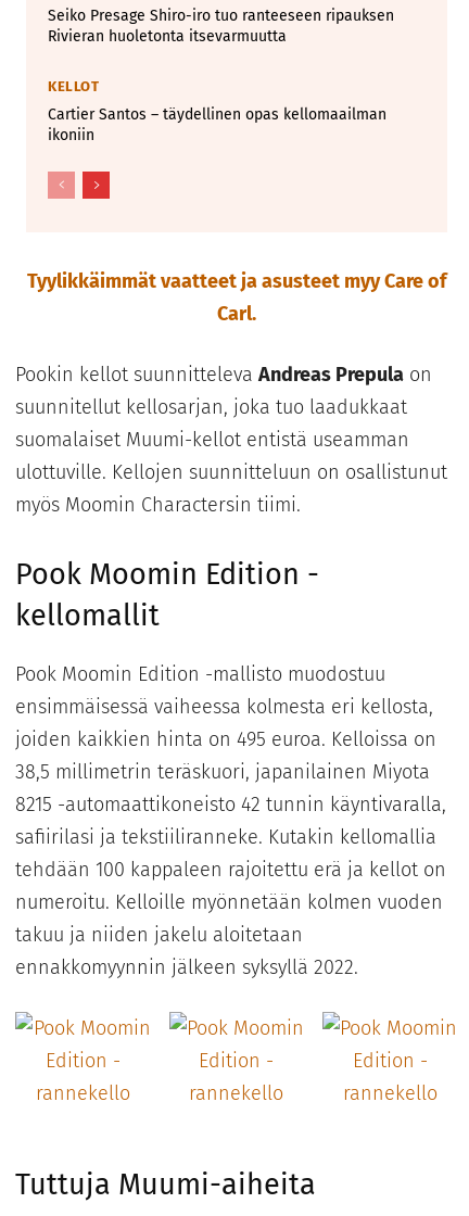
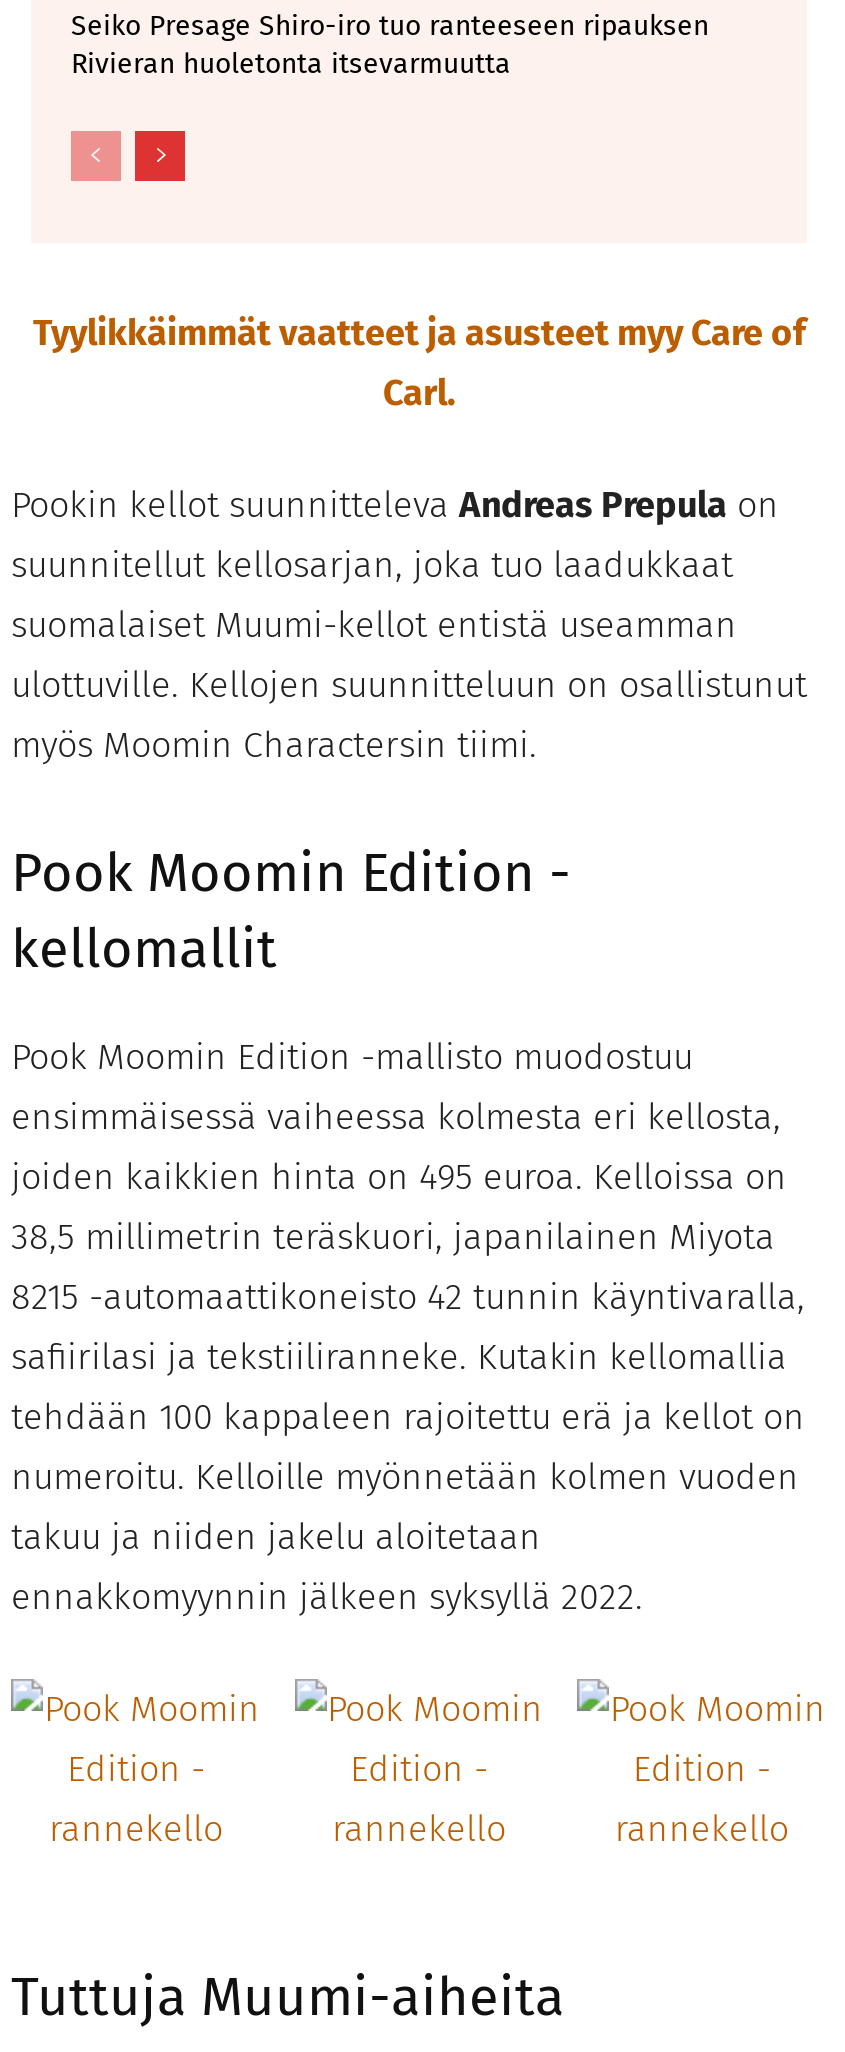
[48,78,386,145] KELLOT | Cartier Santos – täydellinen opas kellomaailman | ikoniin -> none

